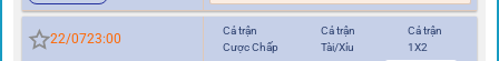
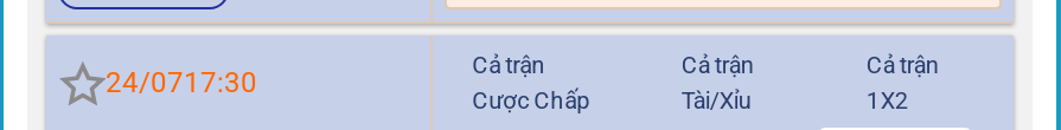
[50,31,121,47] 22/0723:00 -> [106,66,257,99] 24/0717:30

